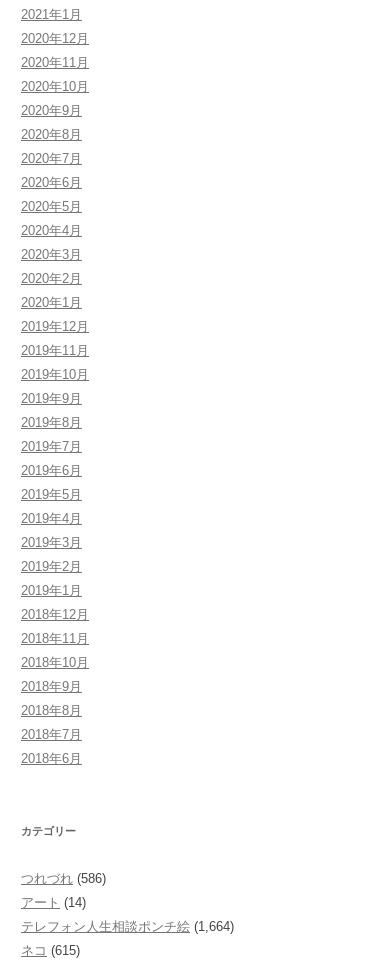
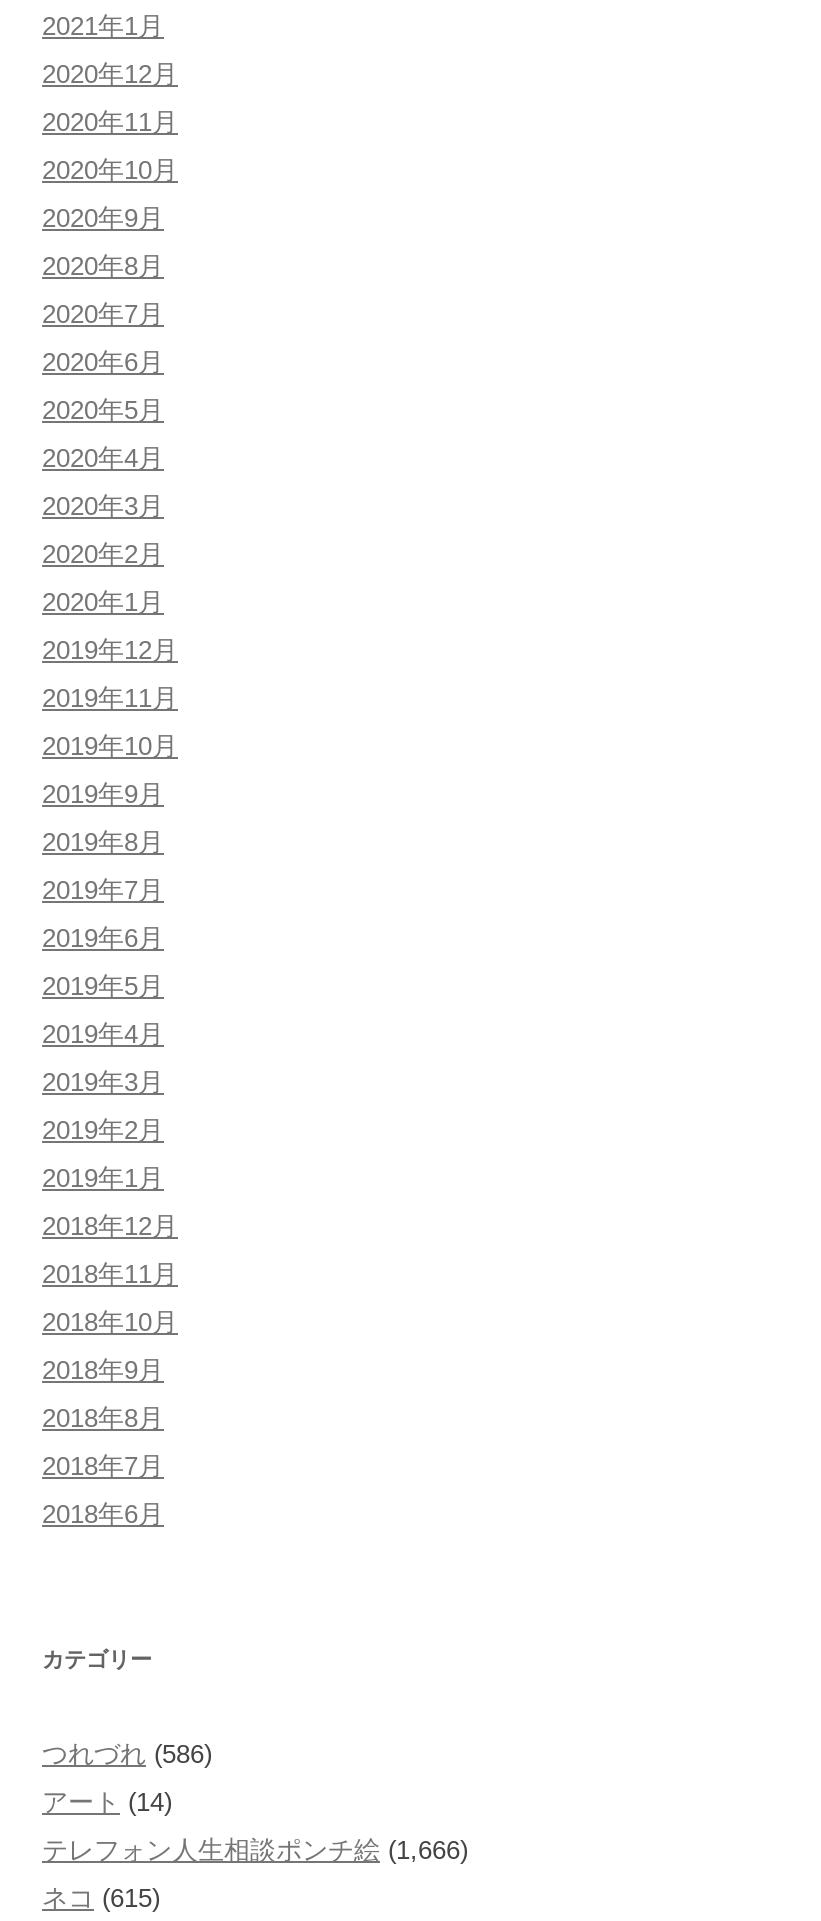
[21,919,234,934] テレフォン人生相談ポンチ絵(1,664) -> [42,1834,468,1864] テレフォン人生相談ポンチ絵(1,666)

